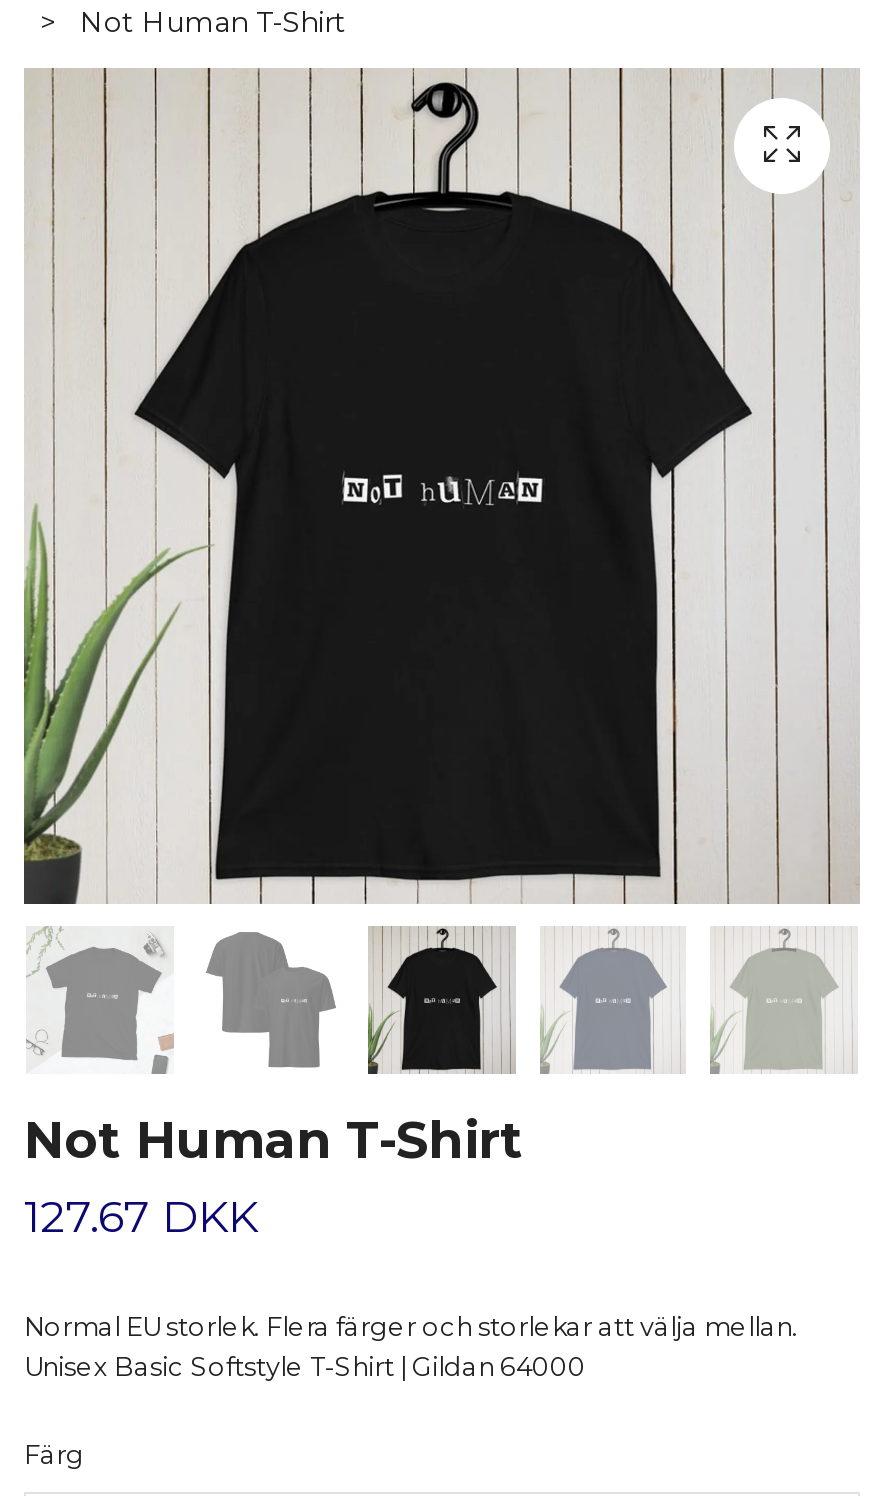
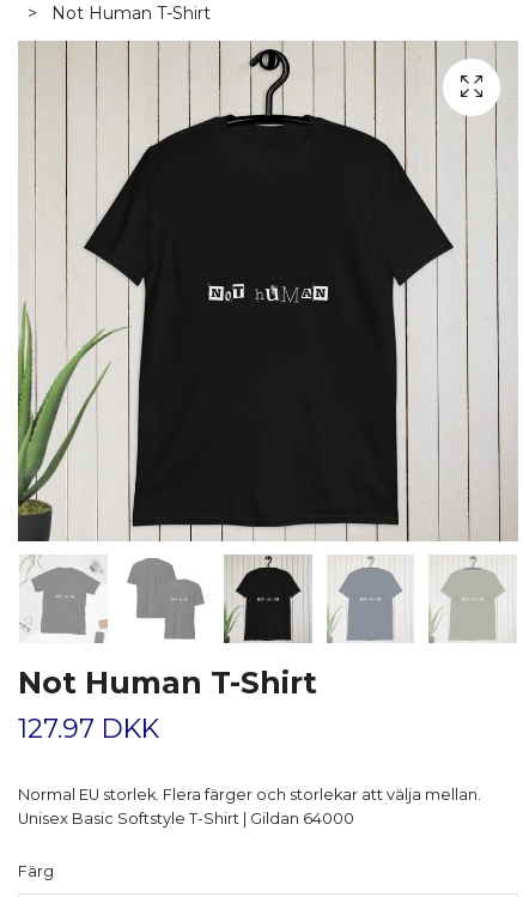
[24,1189,258,1241] 127.67 DKK -> [18,712,159,743] 127.97 DKK

